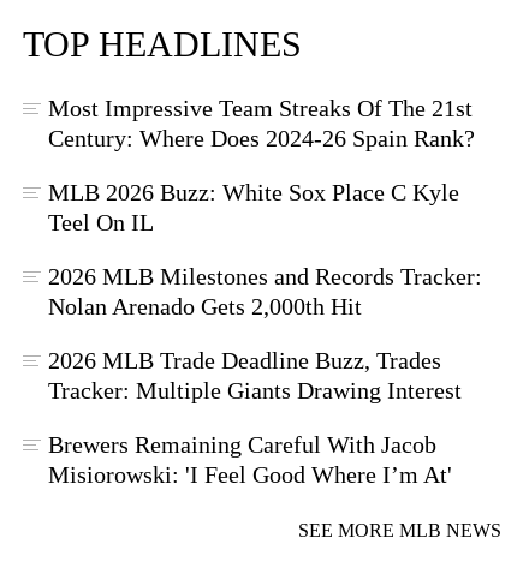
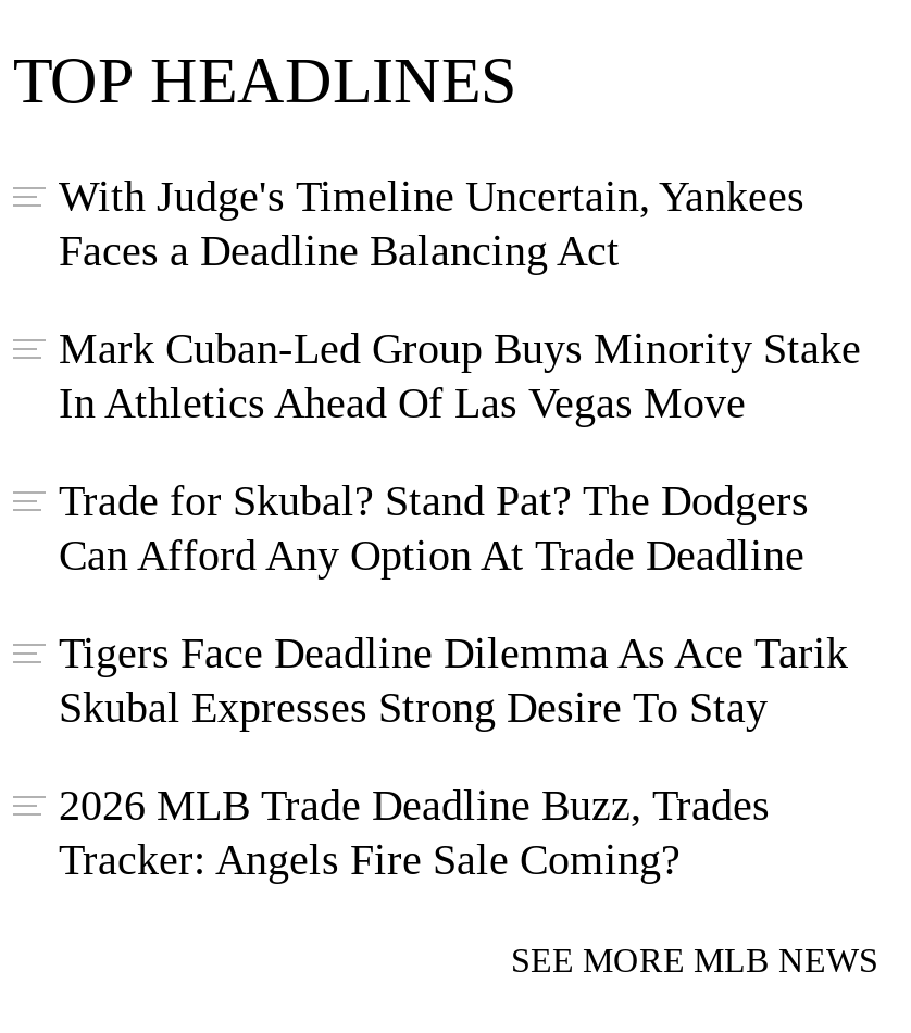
[48,95,482,319] Most Impressive Team Streaks Of The 21st | Century: Where Does 2024-26 Spain Rank? | MLB 2026 Buzz: White Sox Place C Kyle | Teel On IL | 2026 MLB Milestones and Records Tracker: | Nolan Arenado Gets 2,000th Hit -> [59,171,861,730] With Judge's Timeline Uncertain, Yankees | Faces a Deadline Balancing Act | Mark Cuban-Led Group Buys Minority Stake | In Athletics Ahead Of Las Vegas Move | Trade for Skubal? Stand Pat? The Dodgers | Can Afford Any Option At Trade Deadline | Tigers Face Deadline Dilemma As Ace Tarik | Skubal Expresses Strong Desire To Stay
moved [48,347,441,373] -> [59,780,770,828]: 2026 MLB Trade Deadline Buzz, Trades
[48,377,462,487] Tracker: Multiple Giants Drawing Interest | Brewers Remaining Careful With Jacob | Misiorowski: 'I Feel Good Where I’m At' -> [59,835,681,883] Tracker: Angels Fire Sale Coming?

